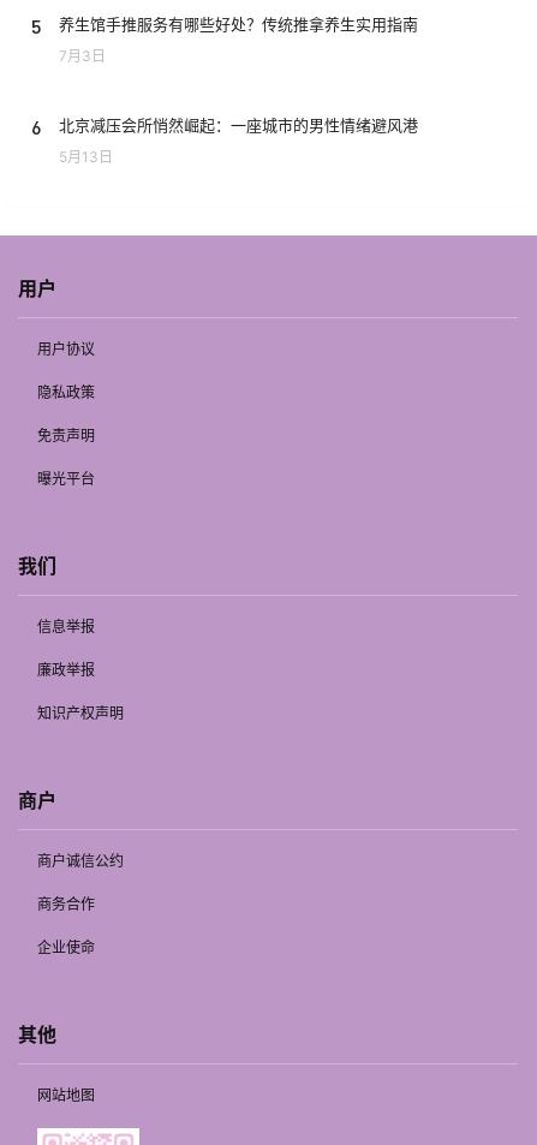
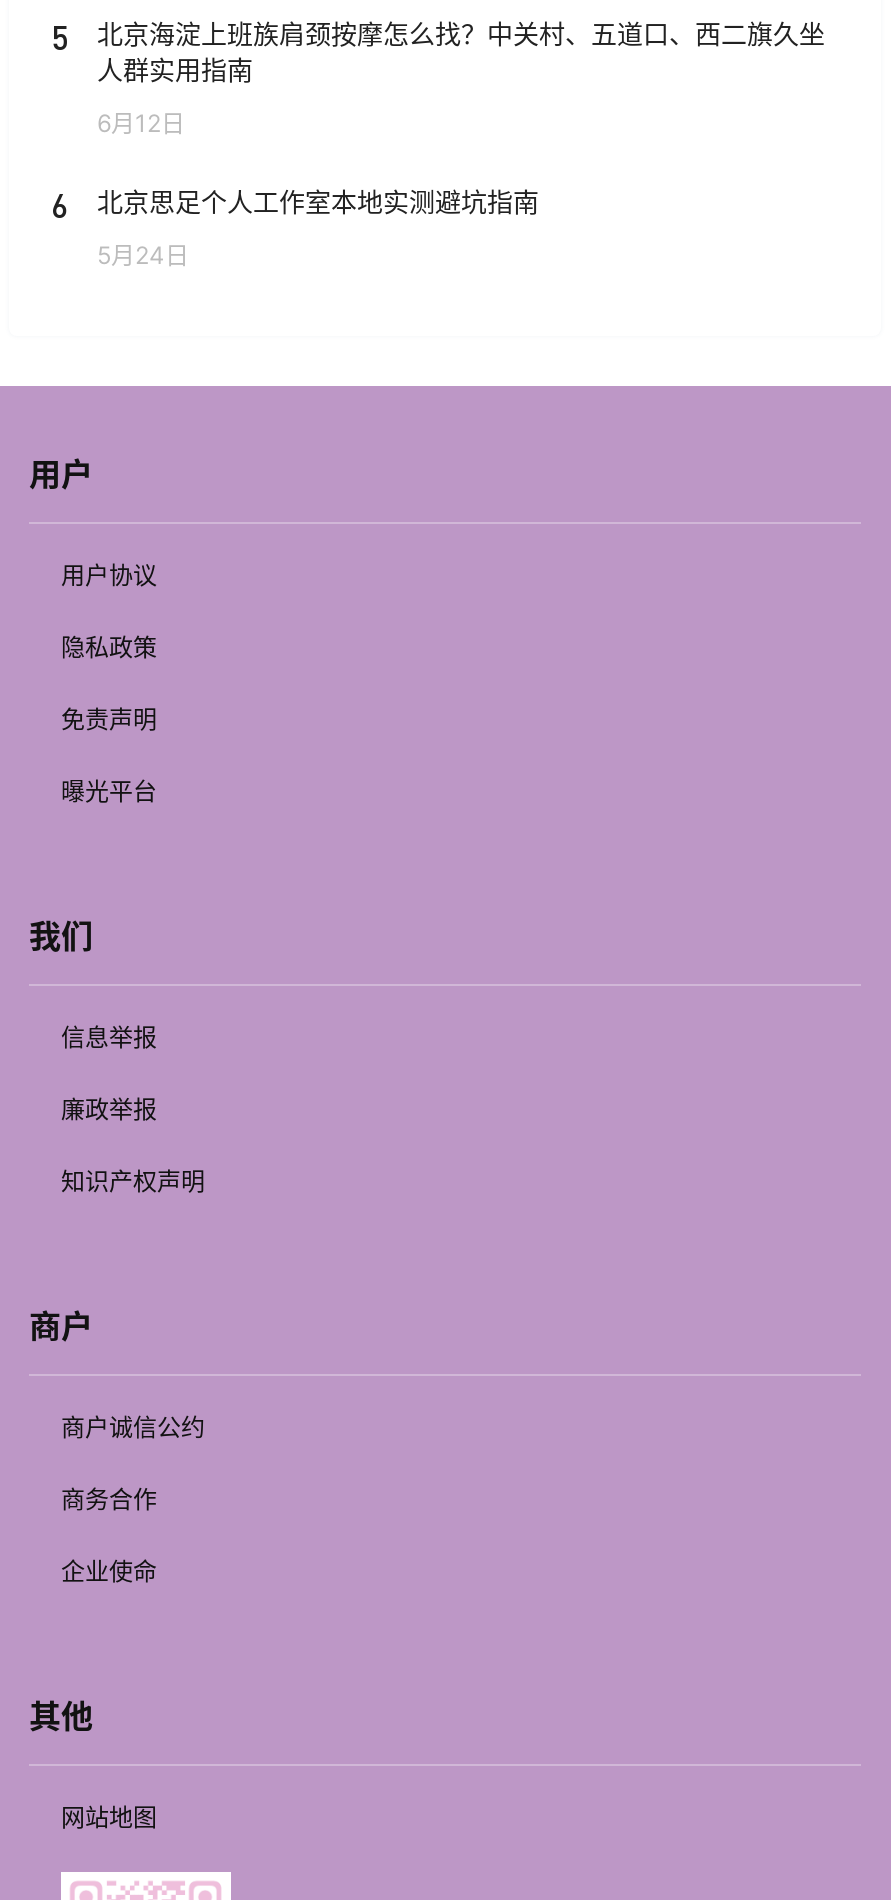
[59,15,418,34] 养生馆手推服务有哪些好处？传统推拿养生实用指南 -> [97,18,825,86] 北京海淀上班族肩颈按摩怎么找？中关村、五道口、西二旗久坐 | 人群实用指南
[59,47,106,65] 7月3日 -> [97,108,185,138] 6月12日
[59,115,418,135] 北京减压会所悄然崛起：一座城市的男性情绪避风港 -> [97,186,539,218] 北京思足个人工作室本地实测避坑指南
[59,148,113,166] 5月13日 -> [97,240,189,270] 5月24日

